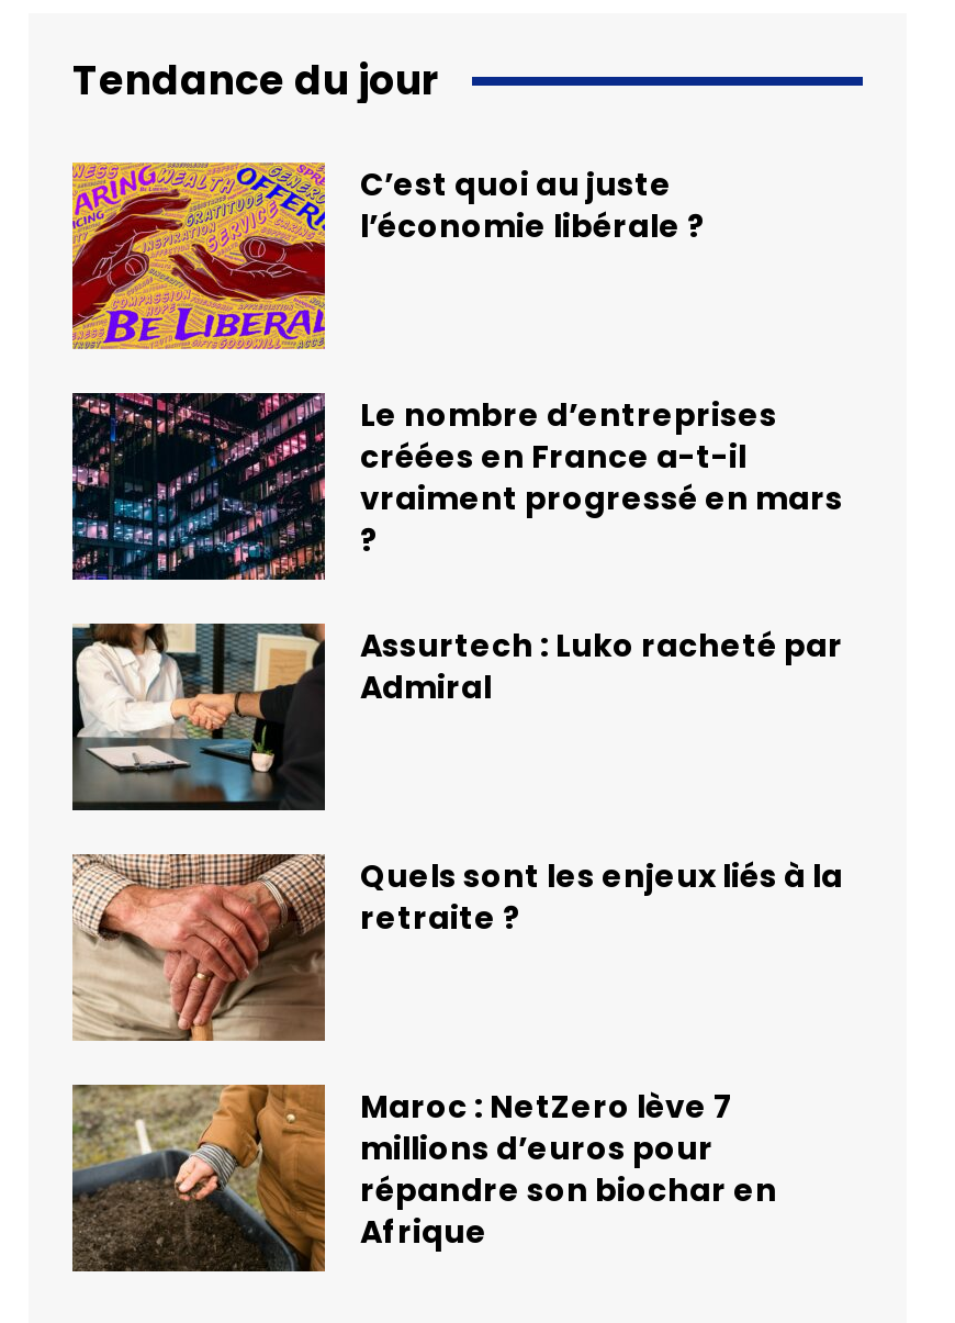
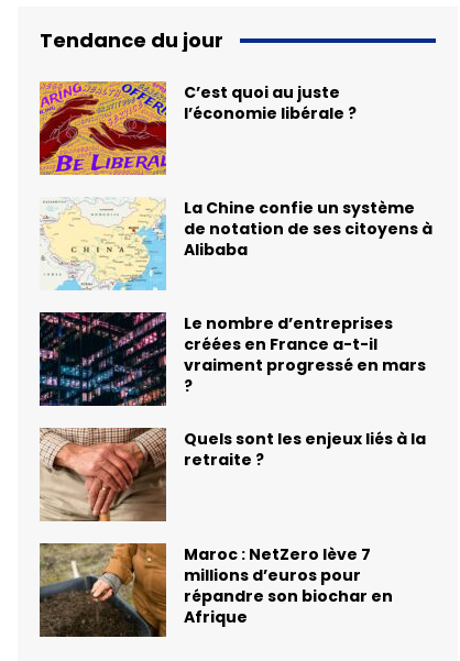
none -> [40,197,432,291] [image] | La Chine confie un système | de notation de ses citoyens à | Alibaba
moved [68,389,843,584] -> [37,310,426,408]: [image] | Le nombre d’entreprises | créées en France a-t-il | vraiment progressé en mars
[72,624,843,812] [image] | Assurtech : Luko racheté par | Admiral -> none

